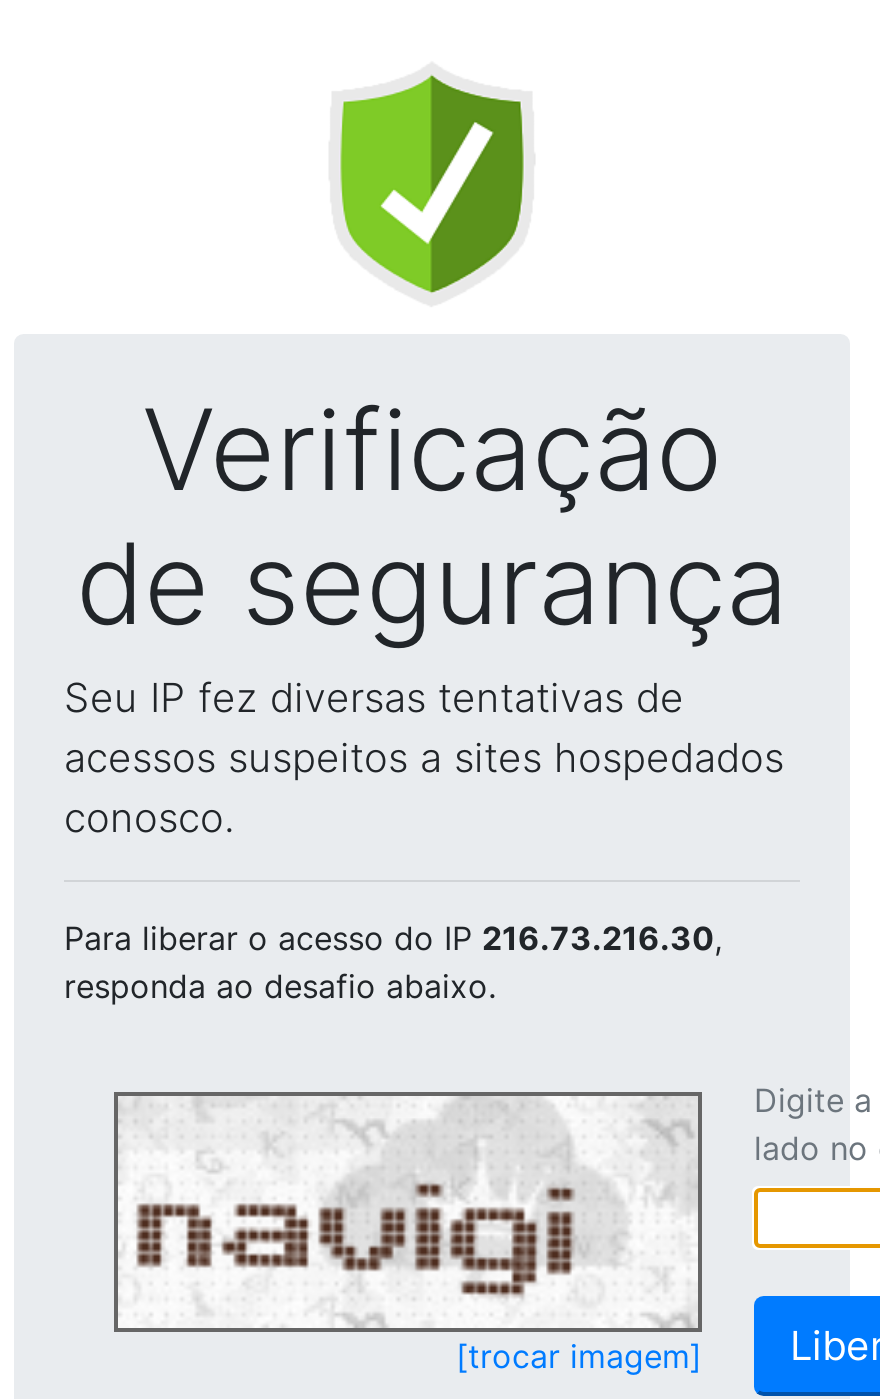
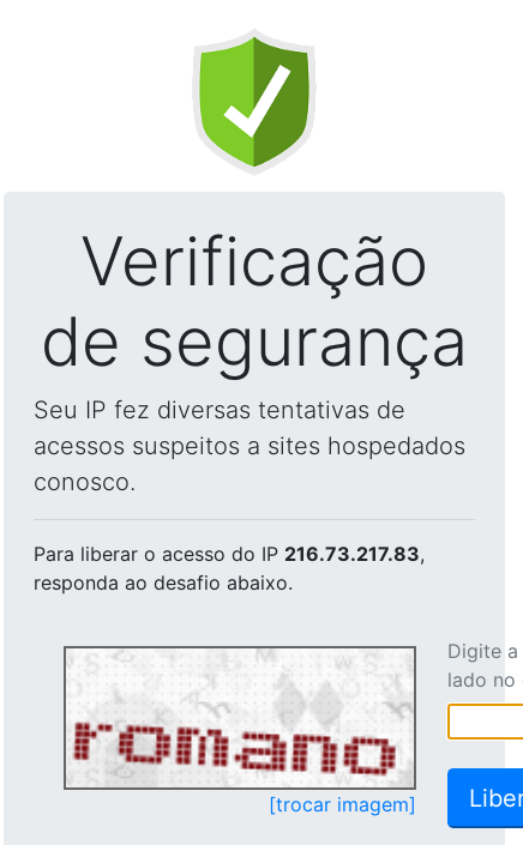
[64,918,722,958] Para liberar o acesso do IP 216.73.216.30, -> [34,542,425,566] Para liberar o acesso do IP 216.73.217.83,
[130,1100,690,1322] [image] -> [72,650,408,779] [image]

